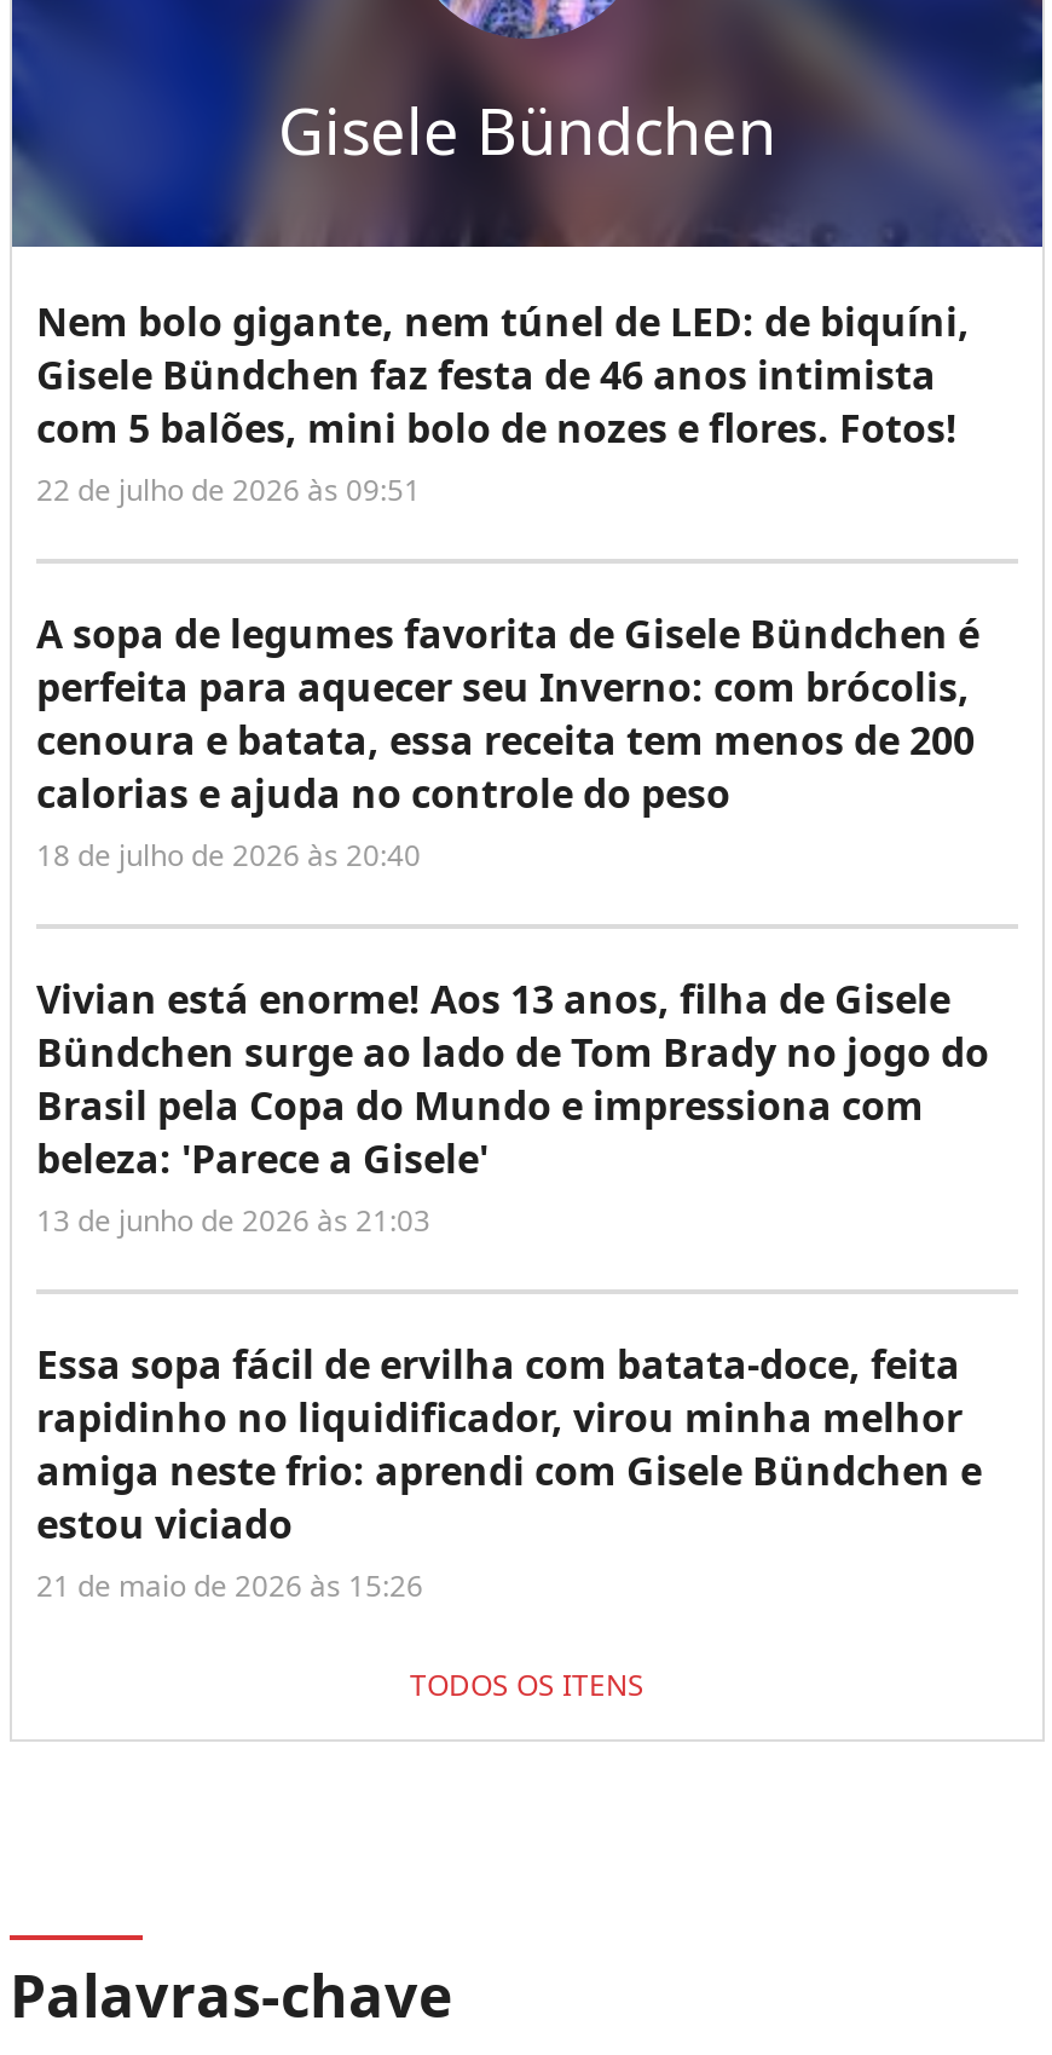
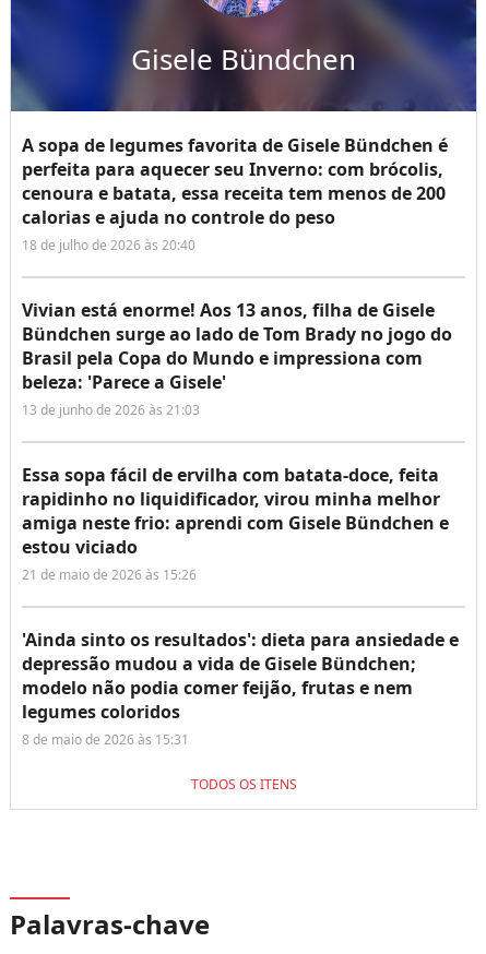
[36,295,970,511] Nem bolo gigante, nem túnel de LED: de biquíni, | Gisele Bündchen faz festa de 46 anos intimista | com 5 balões, mini bolo de nozes e flores. Fotos! | 22 de julho de 2026 às 09:51 -> none
moved [36,607,989,1607] -> [22,133,452,584]: A sopa de legumes favorita de Gisele Bündchen é | perfeita para aquecer seu Inverno: com brócolis, | cenoura e batata, essa receita tem menos de 200 | ... | estou viciado | 21 de maio de 2026 às 15:26
none -> [22,628,459,749] 'Ainda sinto os resultados': dieta para ansiedade e | depressão mudou a vida de Gisele Bündchen; | modelo não podia comer feijão, frutas e nem | legumes coloridos | 8 de maio de 2026 às 15:31

